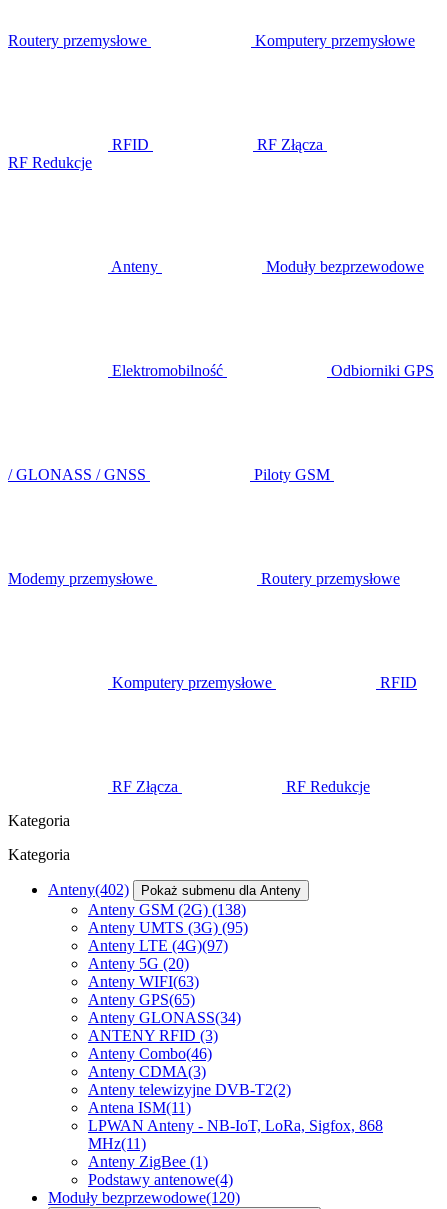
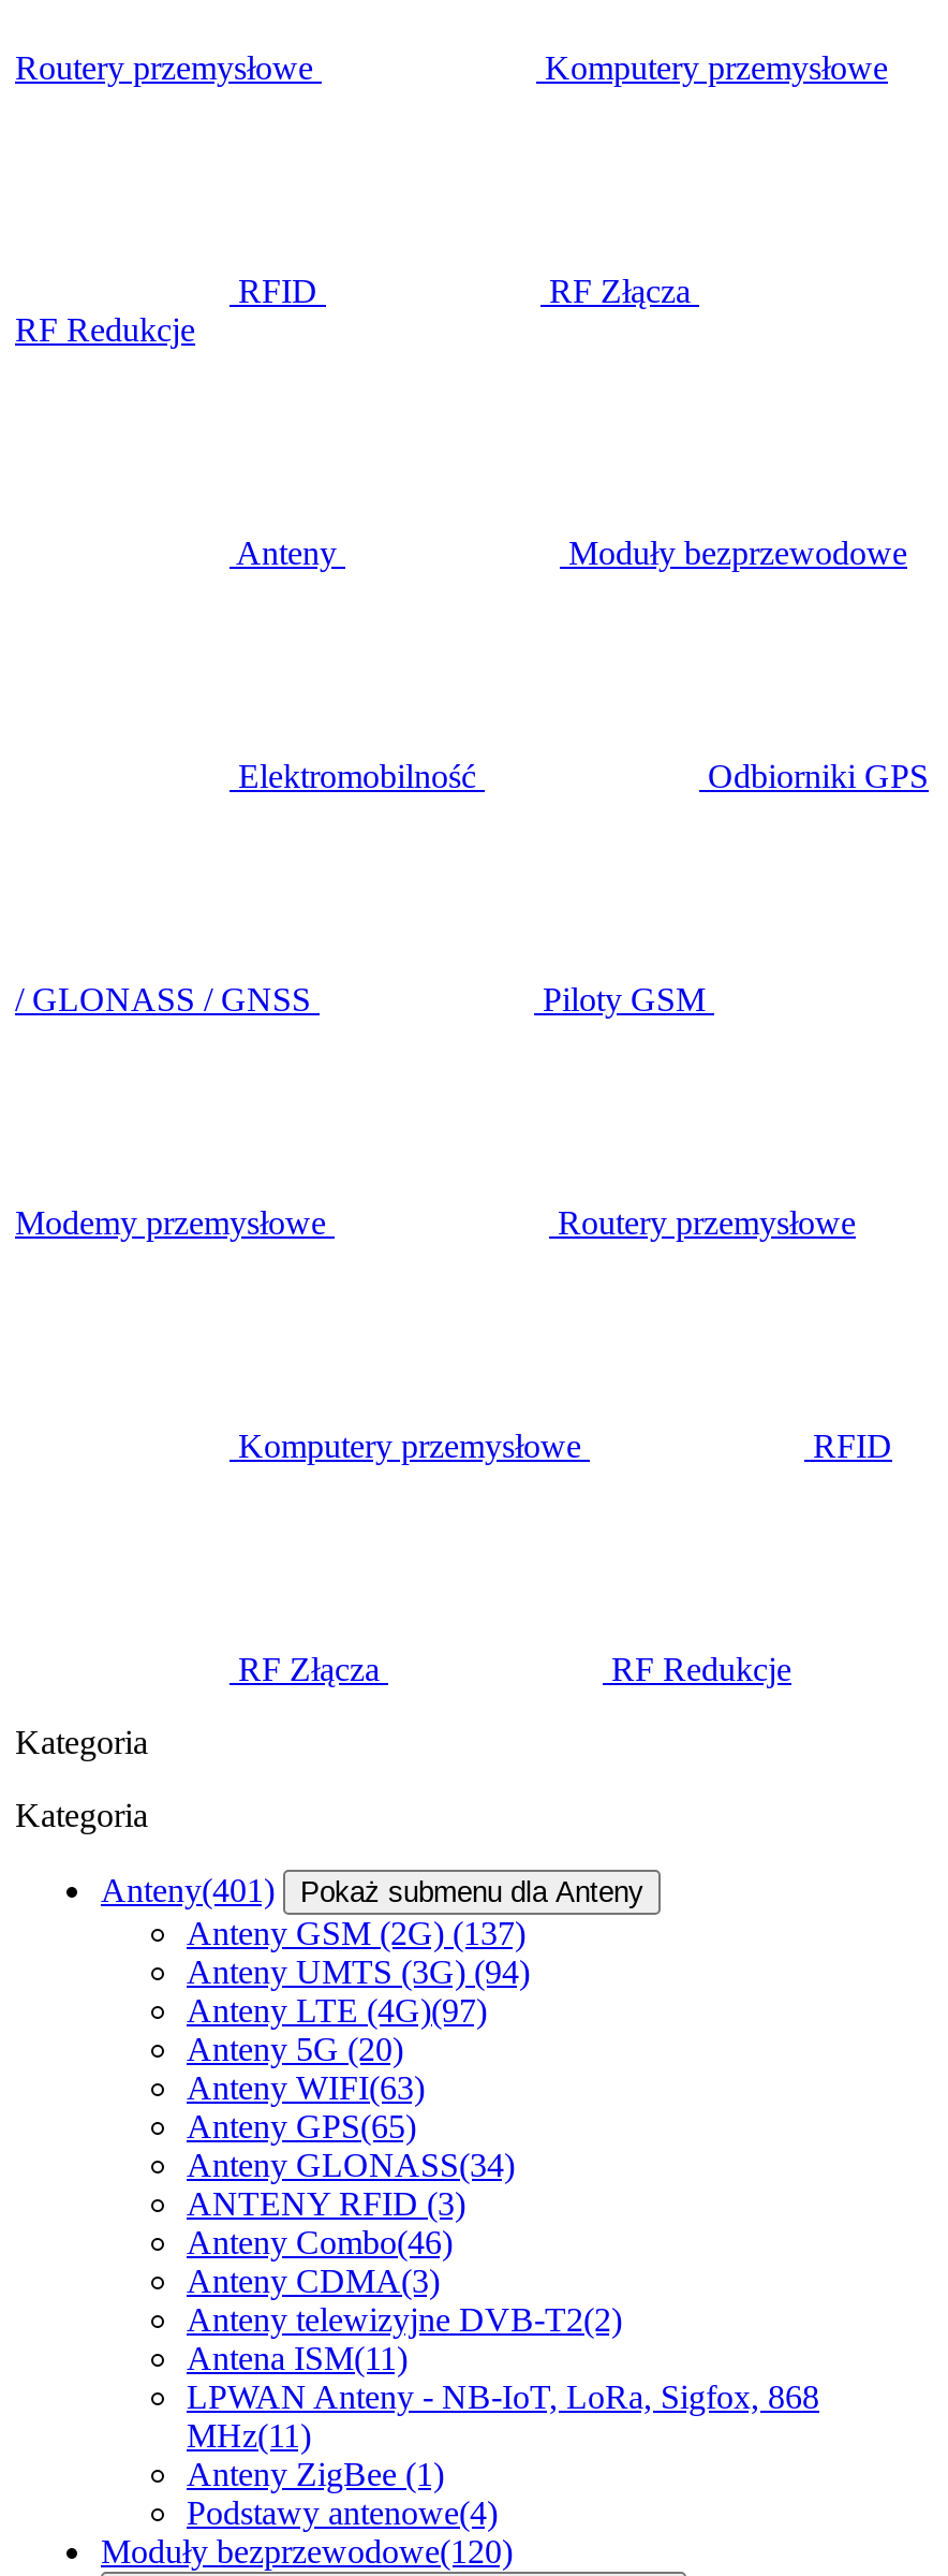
[48,881,301,898] Anteny(402) Pokaż submenu dla Anteny -> [101,1872,643,1908] Anteny(401) Pokaż submenu dla Anteny
[88,901,246,918] Anteny GSM (2G)(138) -> [187,1915,525,1951] Anteny GSM (2G)(137)
[88,919,248,936] Anteny UMTS (3G) (95) -> [187,1953,530,1990] Anteny UMTS (3G) (94)

